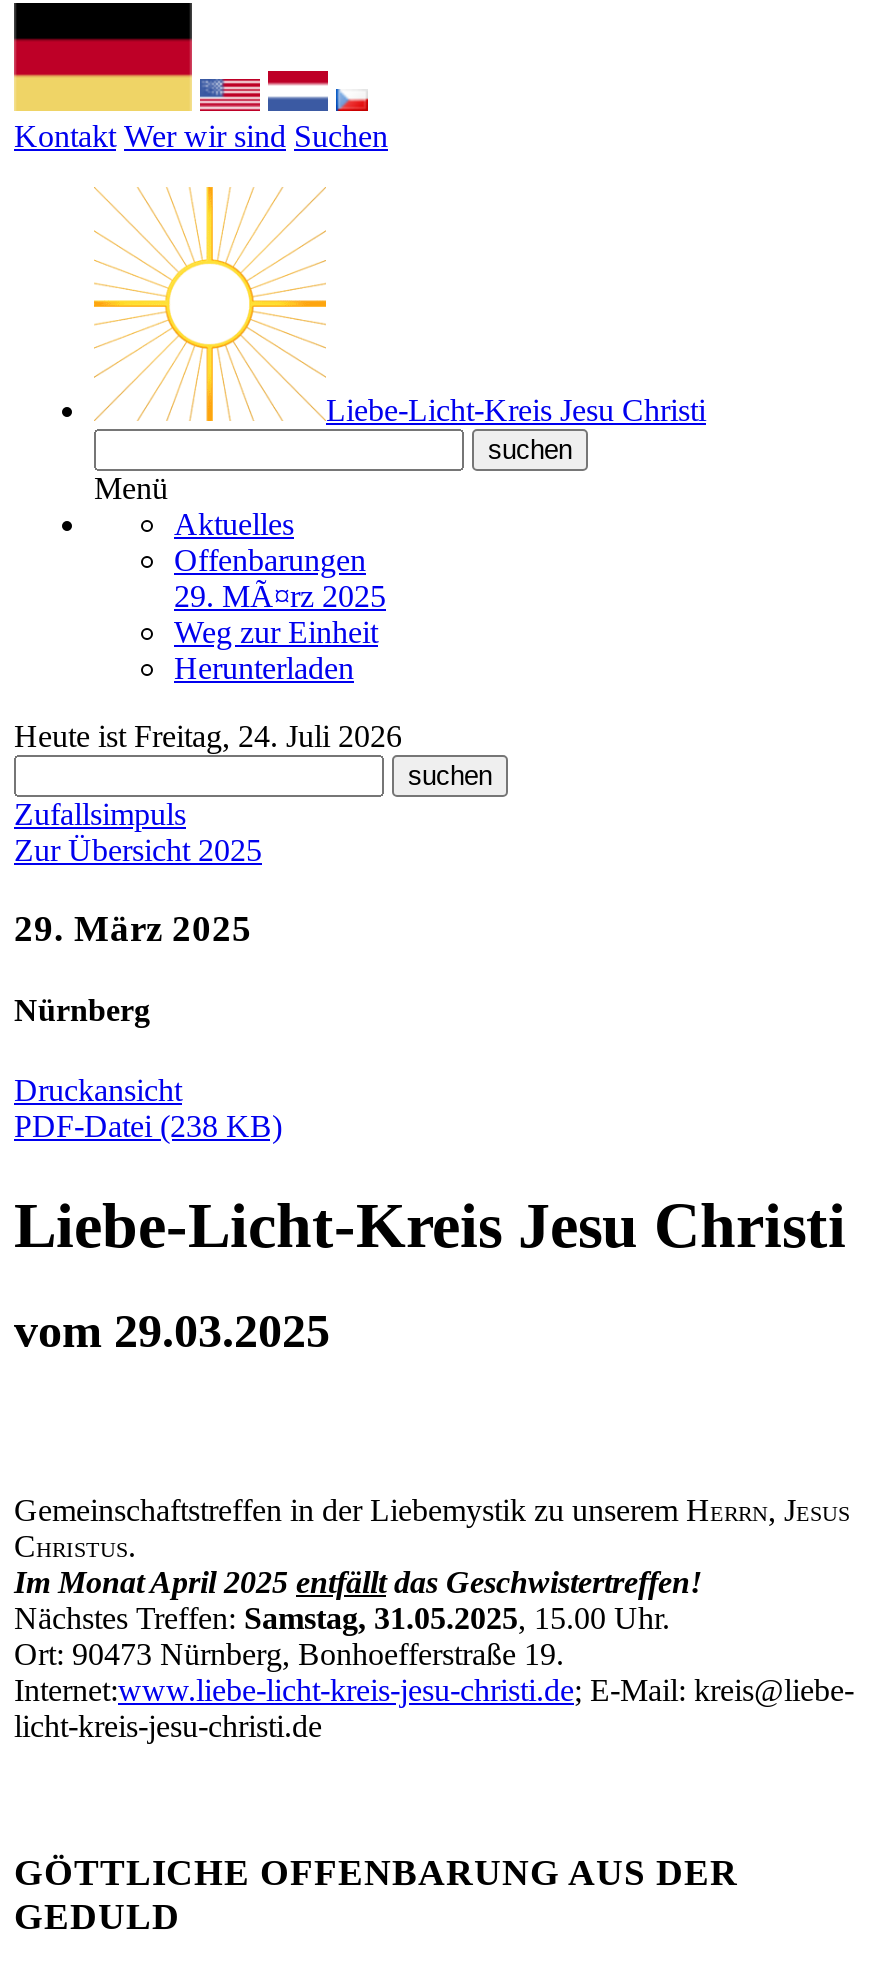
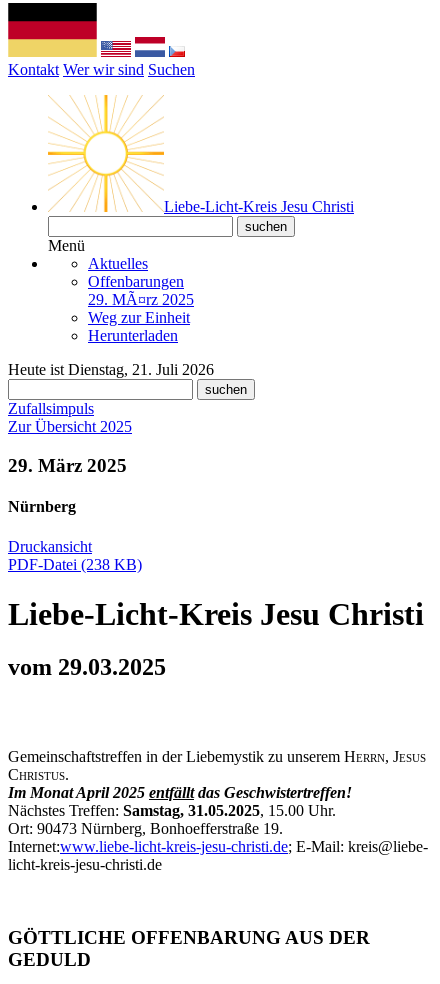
[14,719,402,753] Heute ist Freitag, 24. Juli 2026 -> [8,361,214,378] Heute ist Dienstag, 21. Juli 2026

